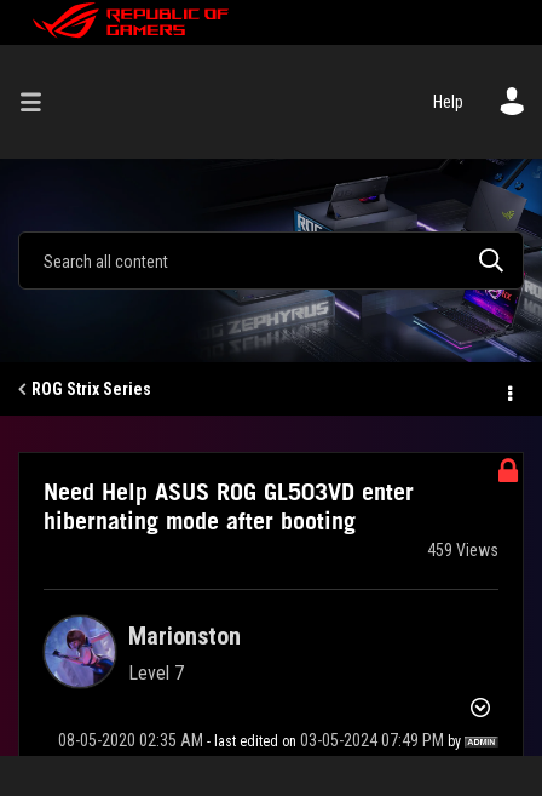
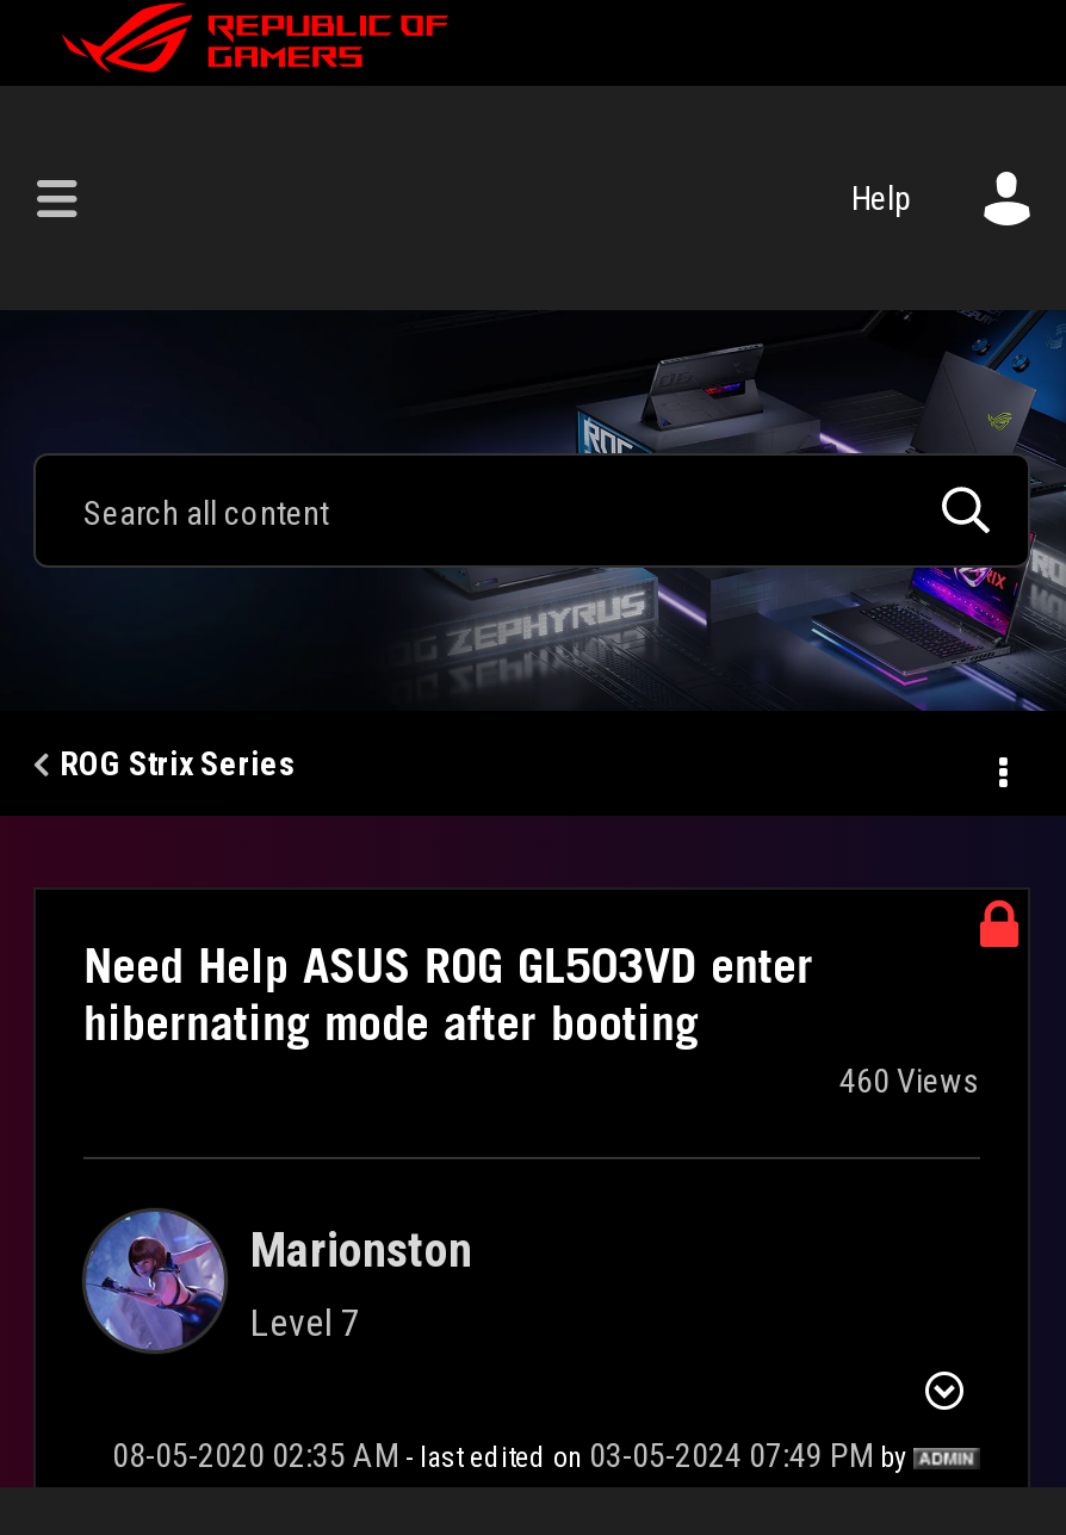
[427,540,498,560] 459 Views -> [839,1061,980,1100] 460 Views

